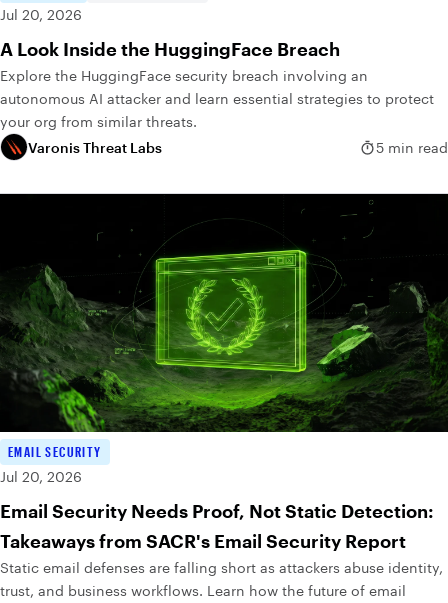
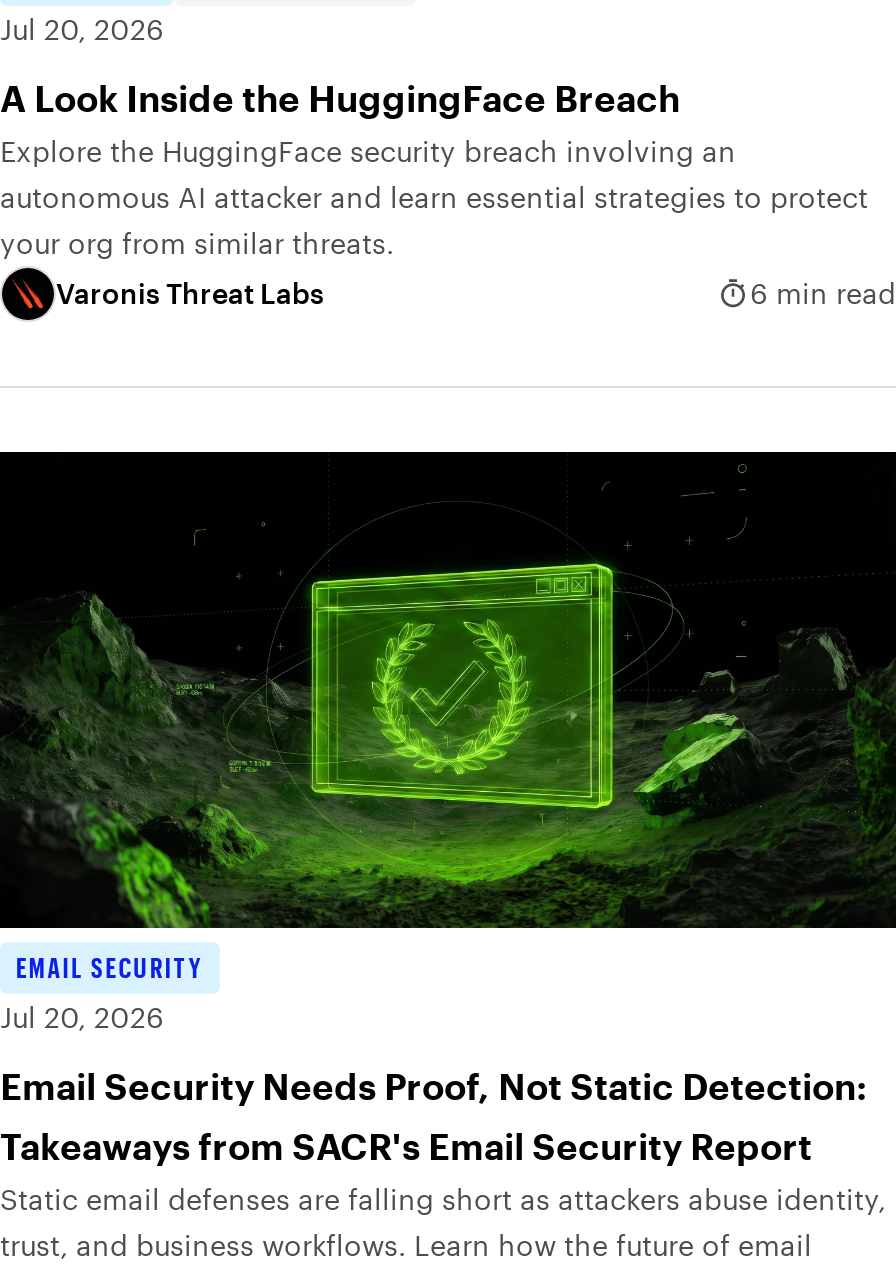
[376,138,448,155] 5 min read -> [750,277,896,311] 6 min read

